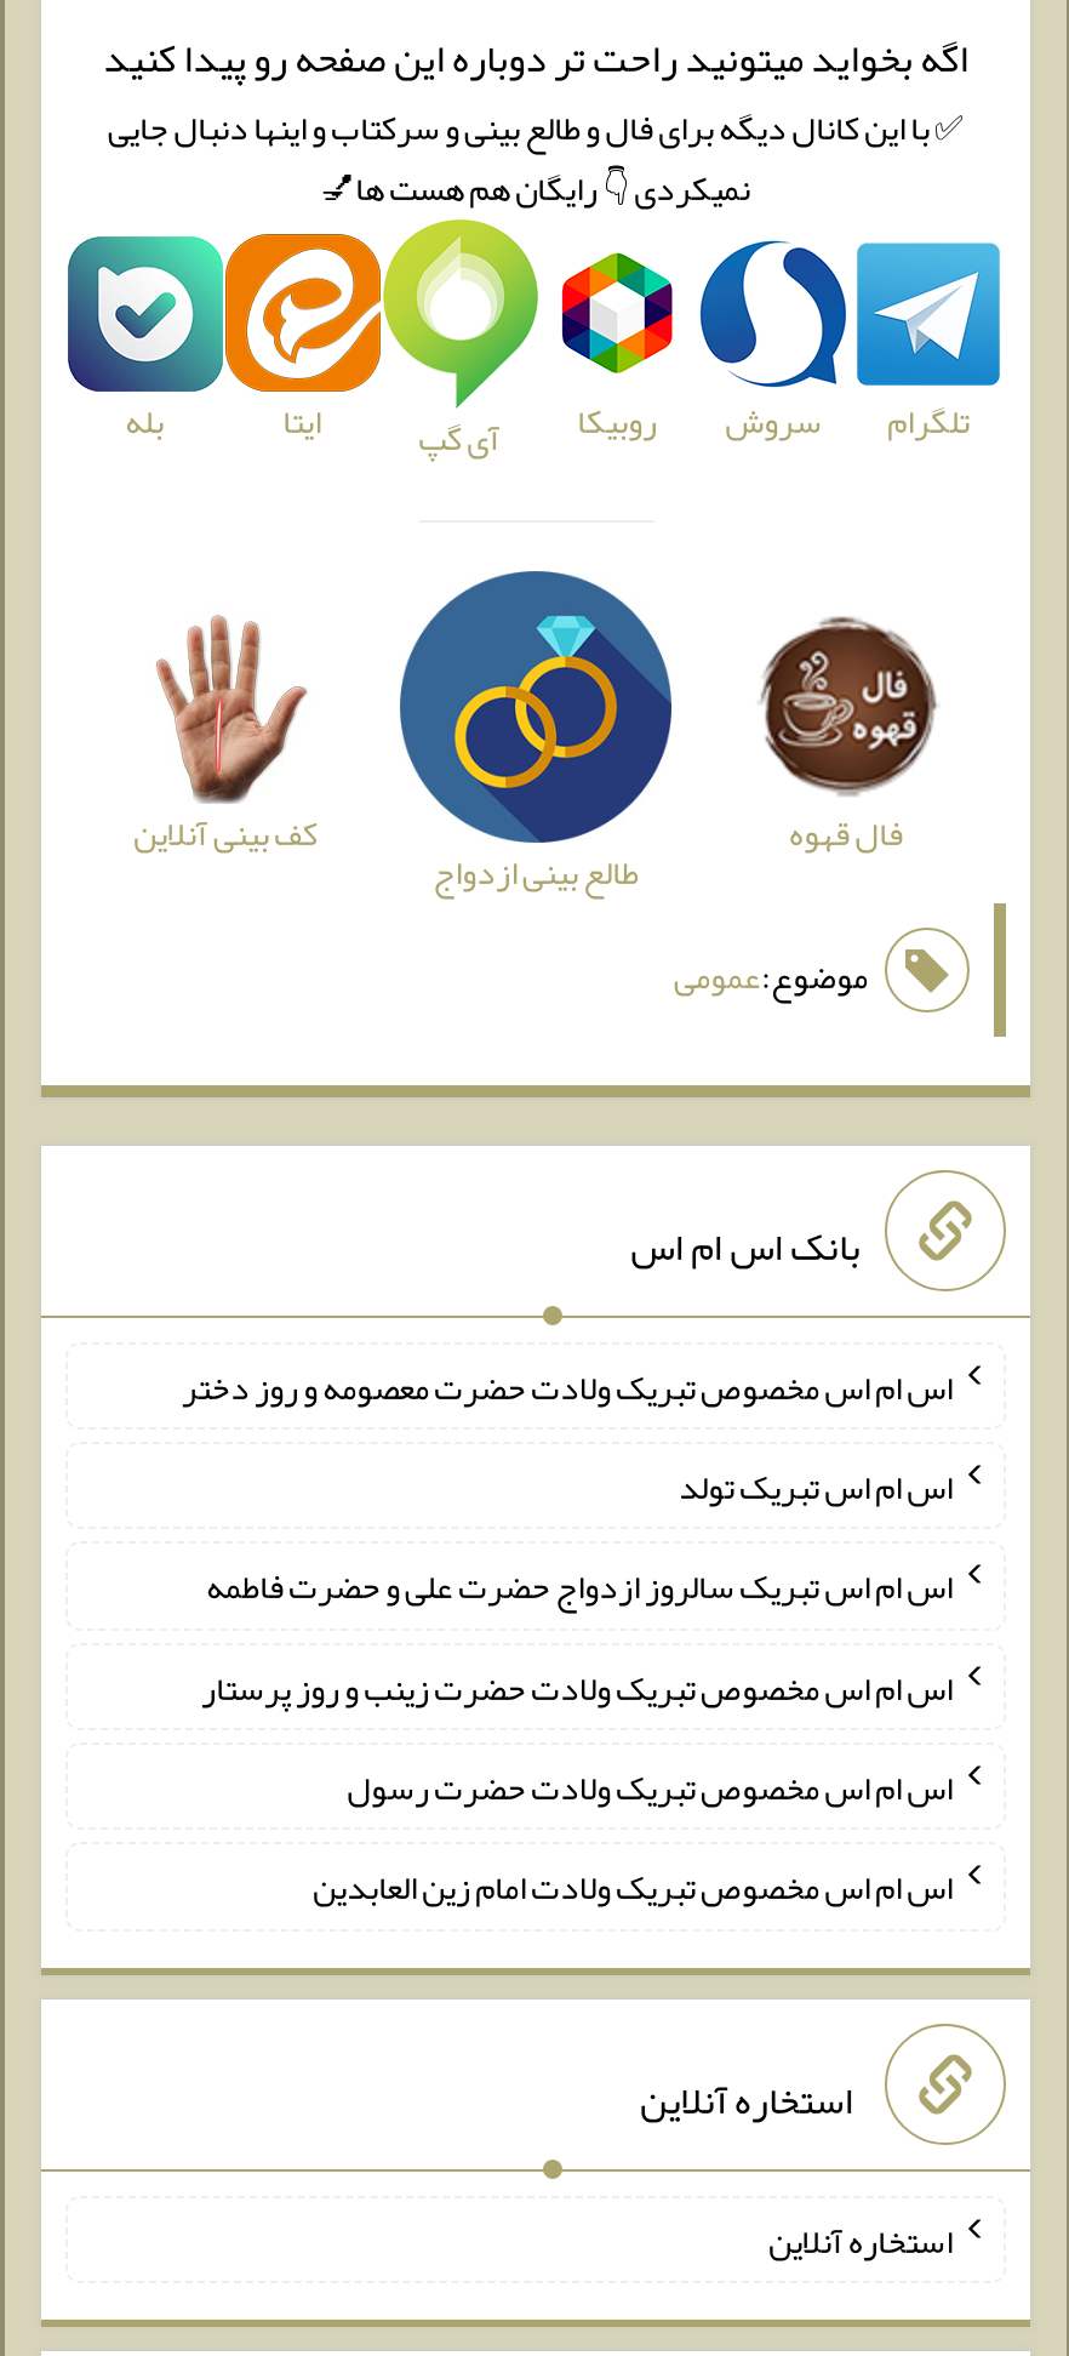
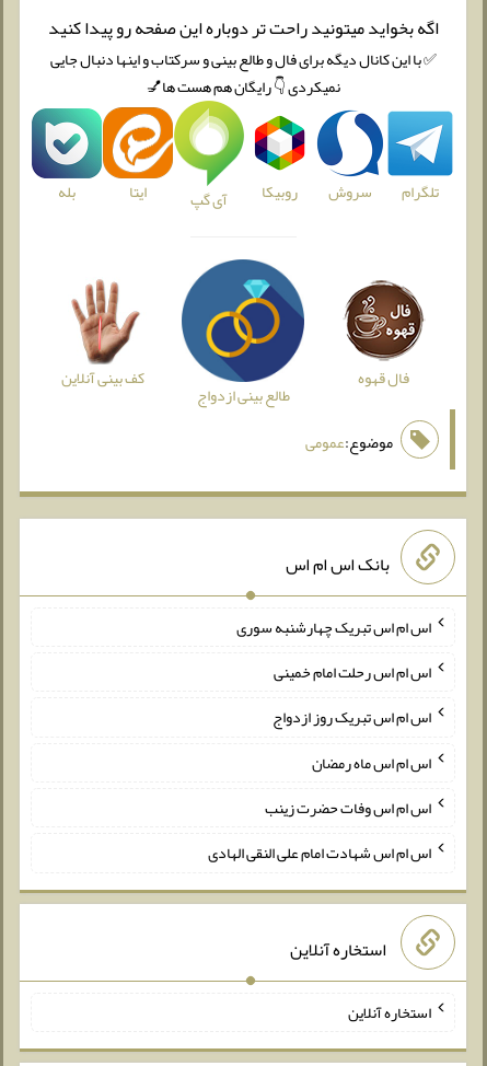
[182,1352,953,1420] اس ام اس مخصوص تبریک ولادت حضرت معصومه و روز دختر -> [236,612,431,642] اس ام اس تبریک چهارشنبه سوری
[679,1452,953,1520] اس ام اس تبریک تولد -> [274,657,431,688] اس ام اس رحلت امام خمینی
[206,1552,953,1620] اس ام اس تبریک سالروز ازدواج حضرت علی و حضرت فاطمه -> [273,702,431,733] اس ام اس تبریک روز ازدواج
[201,1653,953,1721] اس ام اس مخصوص تبریک ولادت حضرت زینب و روز پرستار -> [312,748,431,778] اس ام اس ماه رمضان
[347,1753,953,1821] اس ام اس مخصوص تبریک ولادت حضرت رسول -> [265,793,431,823] اس ام اس وفات حضرت زینب
[313,1853,953,1921] اس ام اس مخصوص تبریک ولادت امام زین العابدین -> [208,838,431,869] اس ام اس شهادت امام علی النقی الهادی

